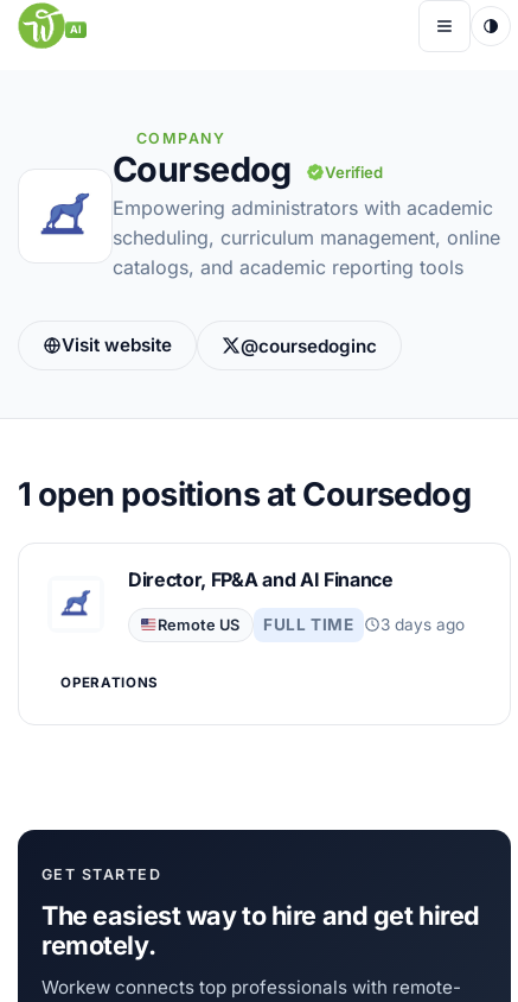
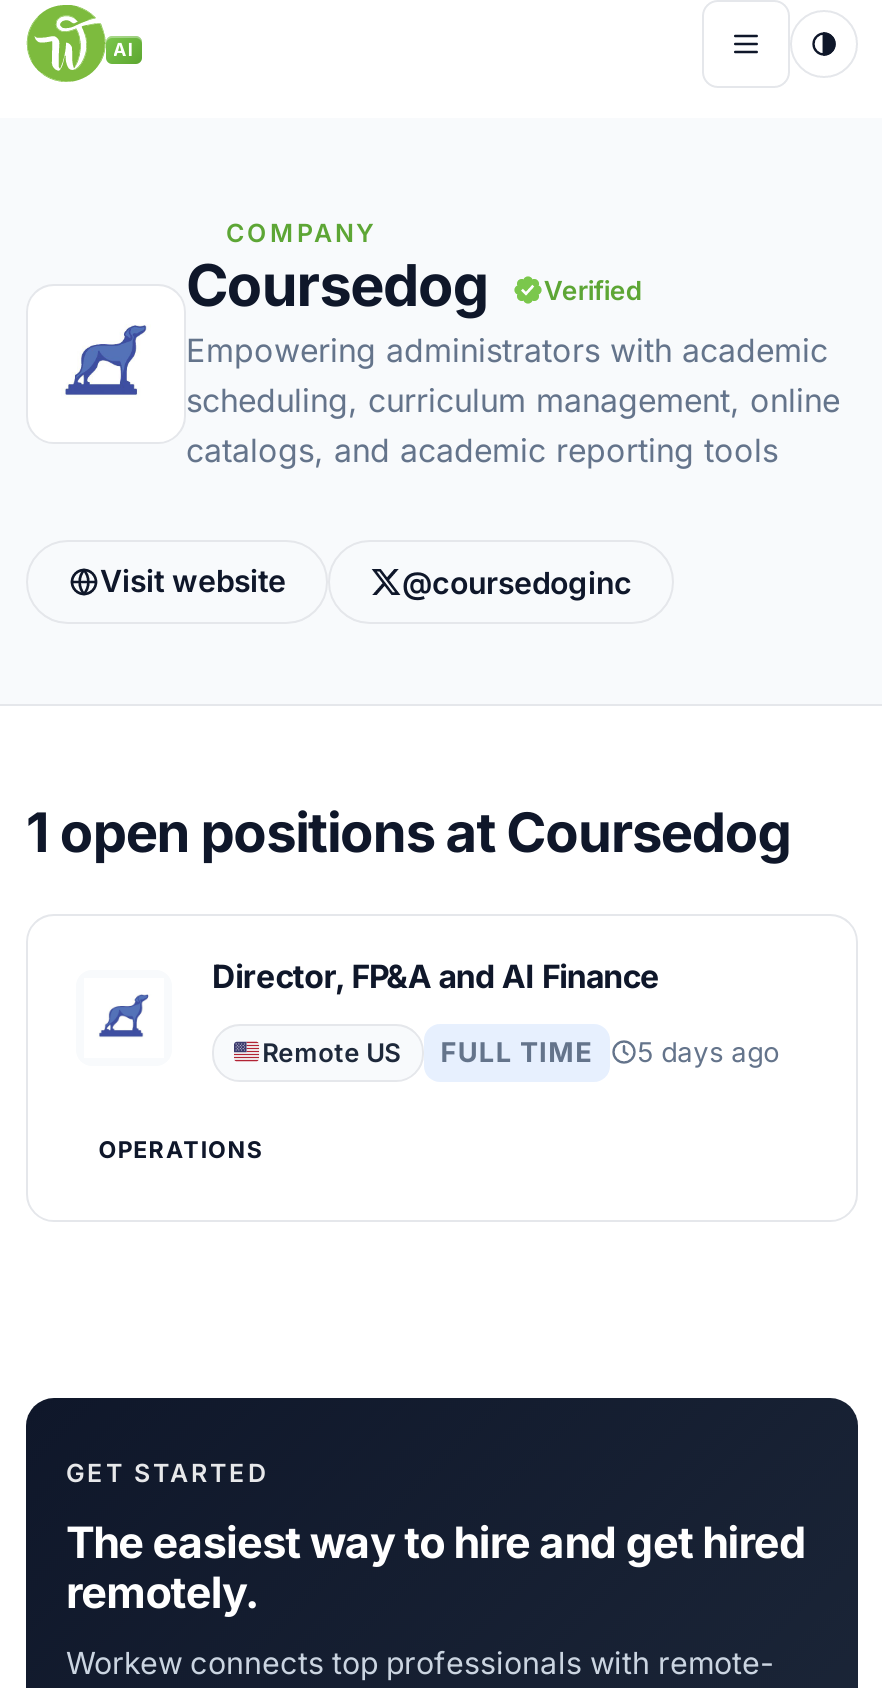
[158,614,464,633] Remote US FULL TIME 3 days ago -> [262,1035,779,1067] Remote US FULL TIME 5 days ago

